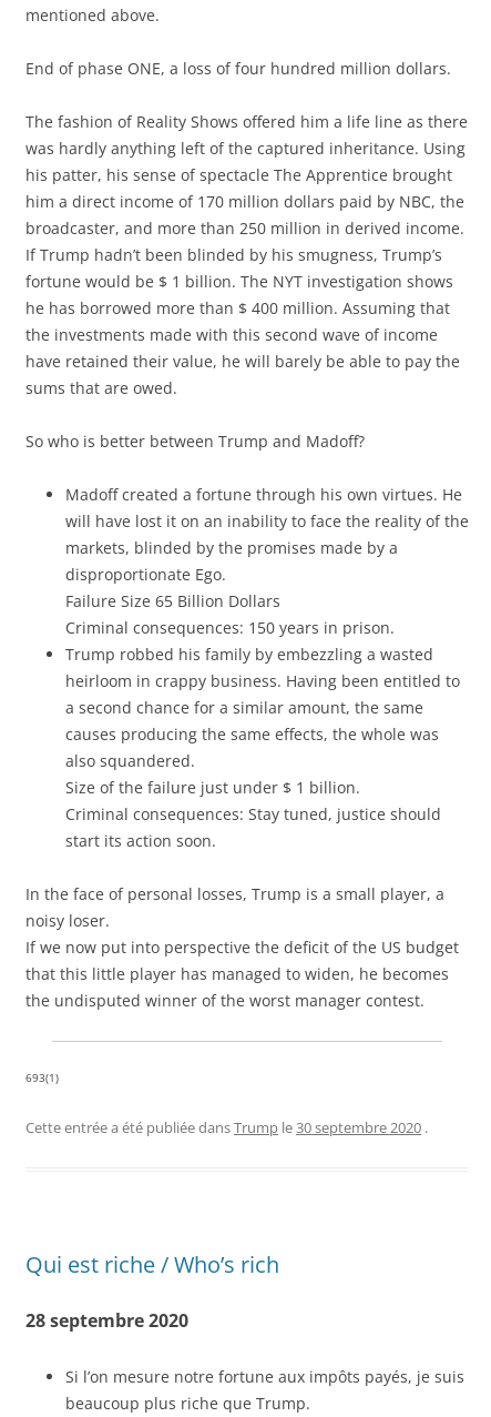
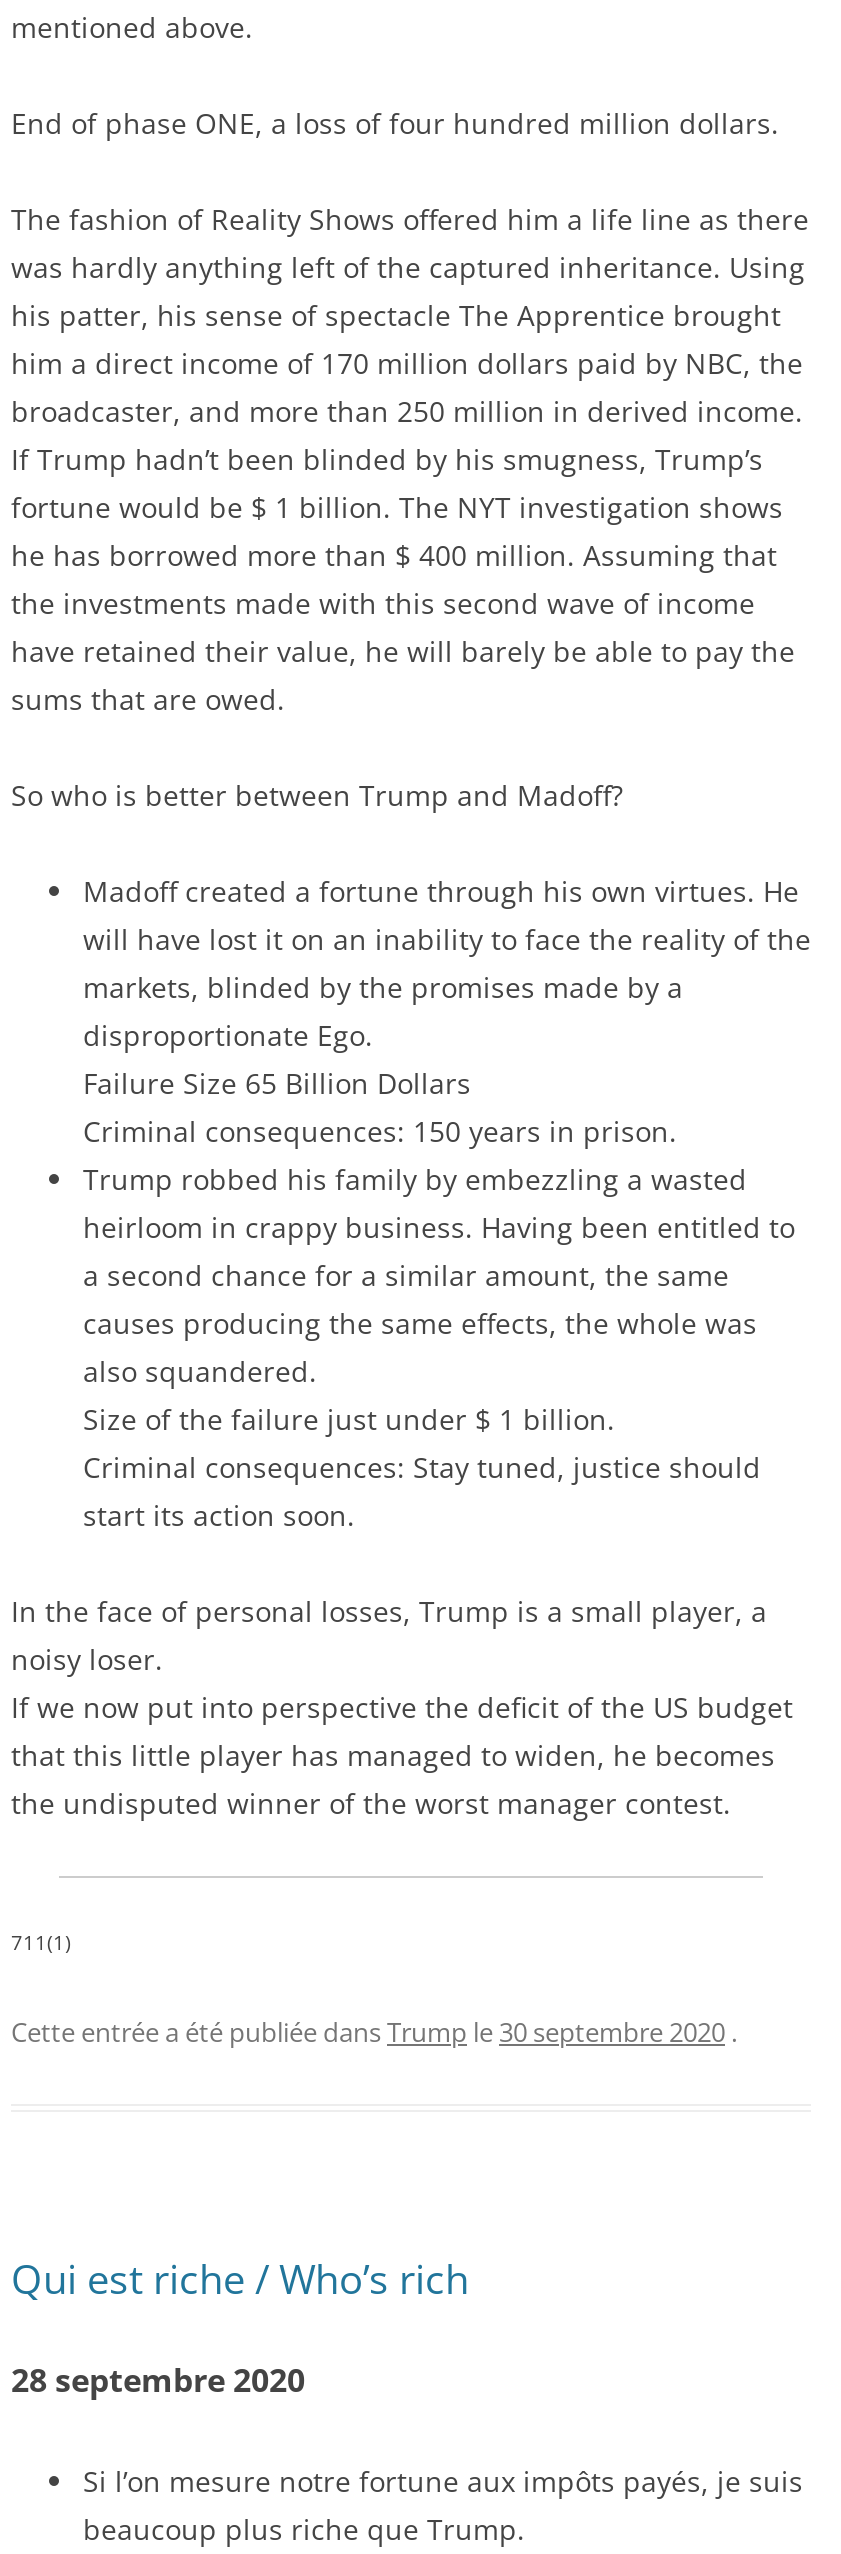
[25,1069,59,1085] 693(1) -> [11,1928,71,1956] 711(1)

